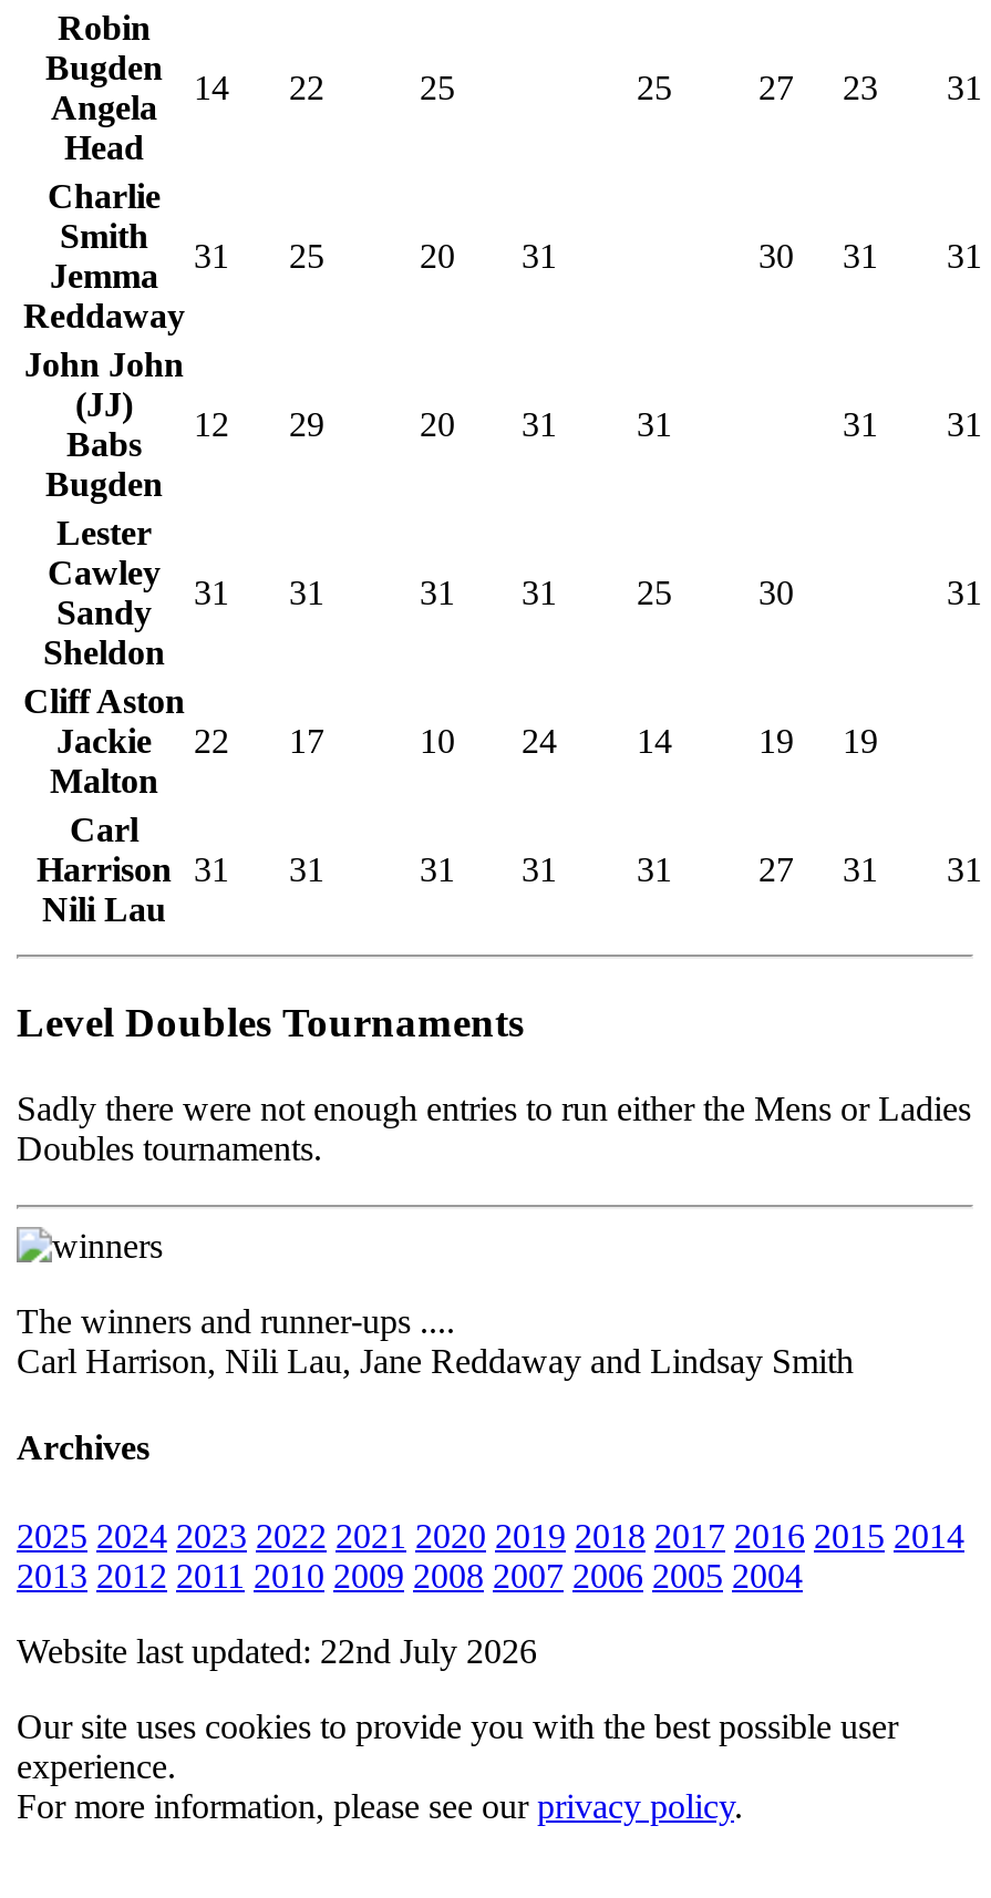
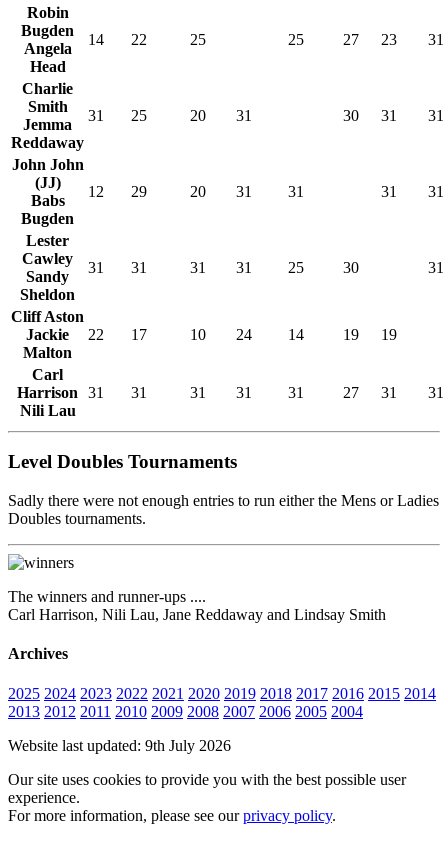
[17,1631,537,1669] Website last updated: 22nd July 2026 -> [8,736,231,753] Website last updated: 9th July 2026

